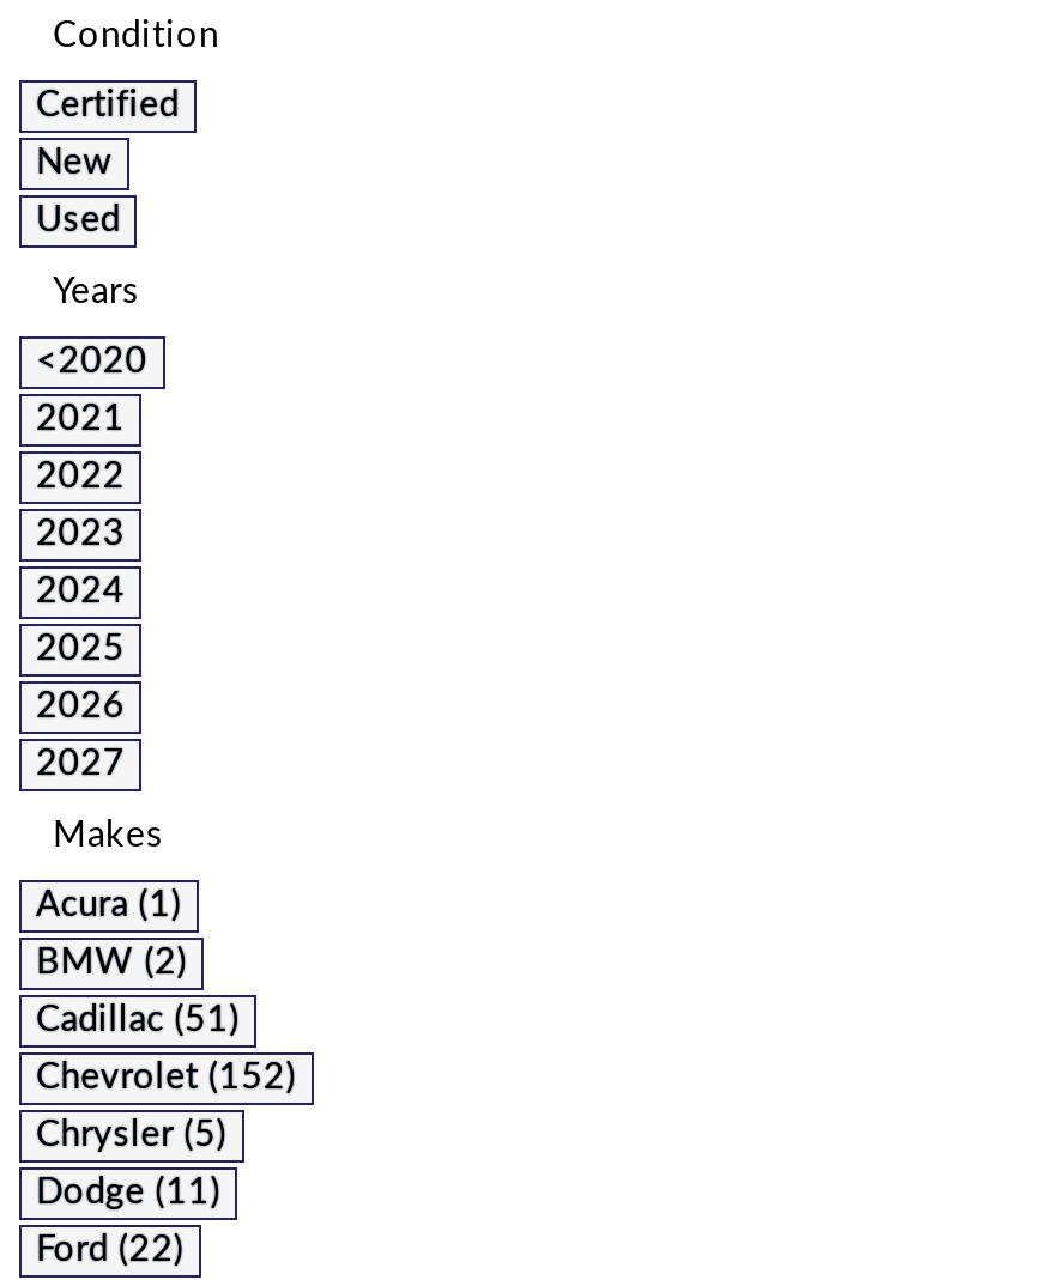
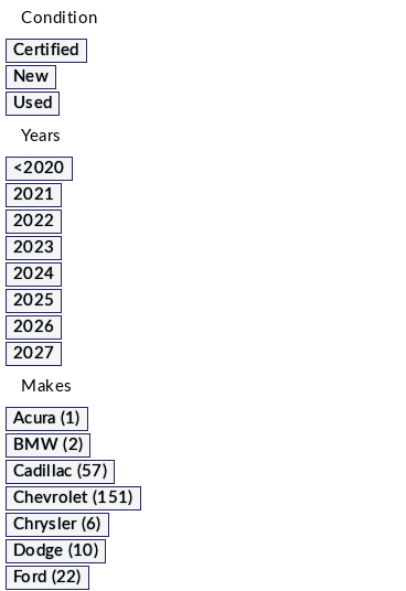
[36,1002,239,1038] Cadillac (51) -> [13,463,107,480] Cadillac (57)
[36,1059,296,1095] Chevrolet (152) -> [13,489,133,506] Chevrolet (151)
[36,1117,227,1153] Chrysler (5) -> [13,516,101,532] Chrysler (6)
[36,1174,220,1210] Dodge (11) -> [13,542,98,559] Dodge (10)

